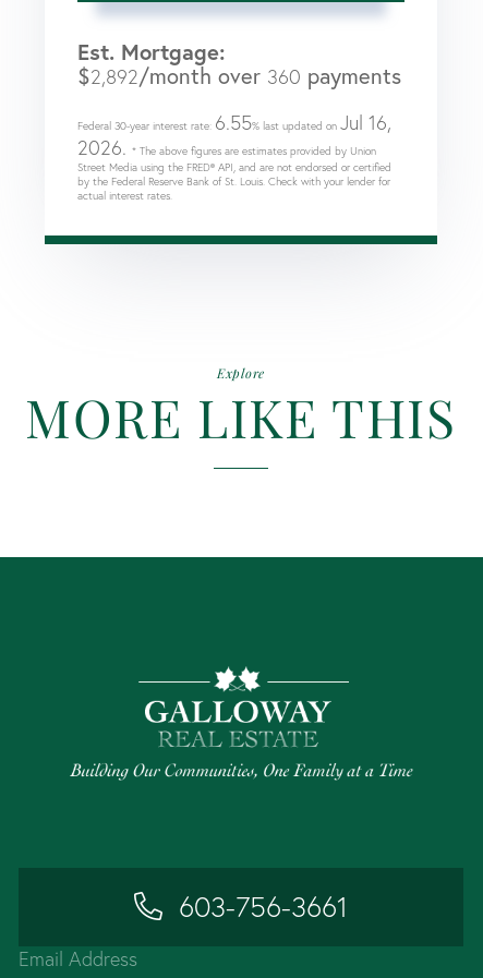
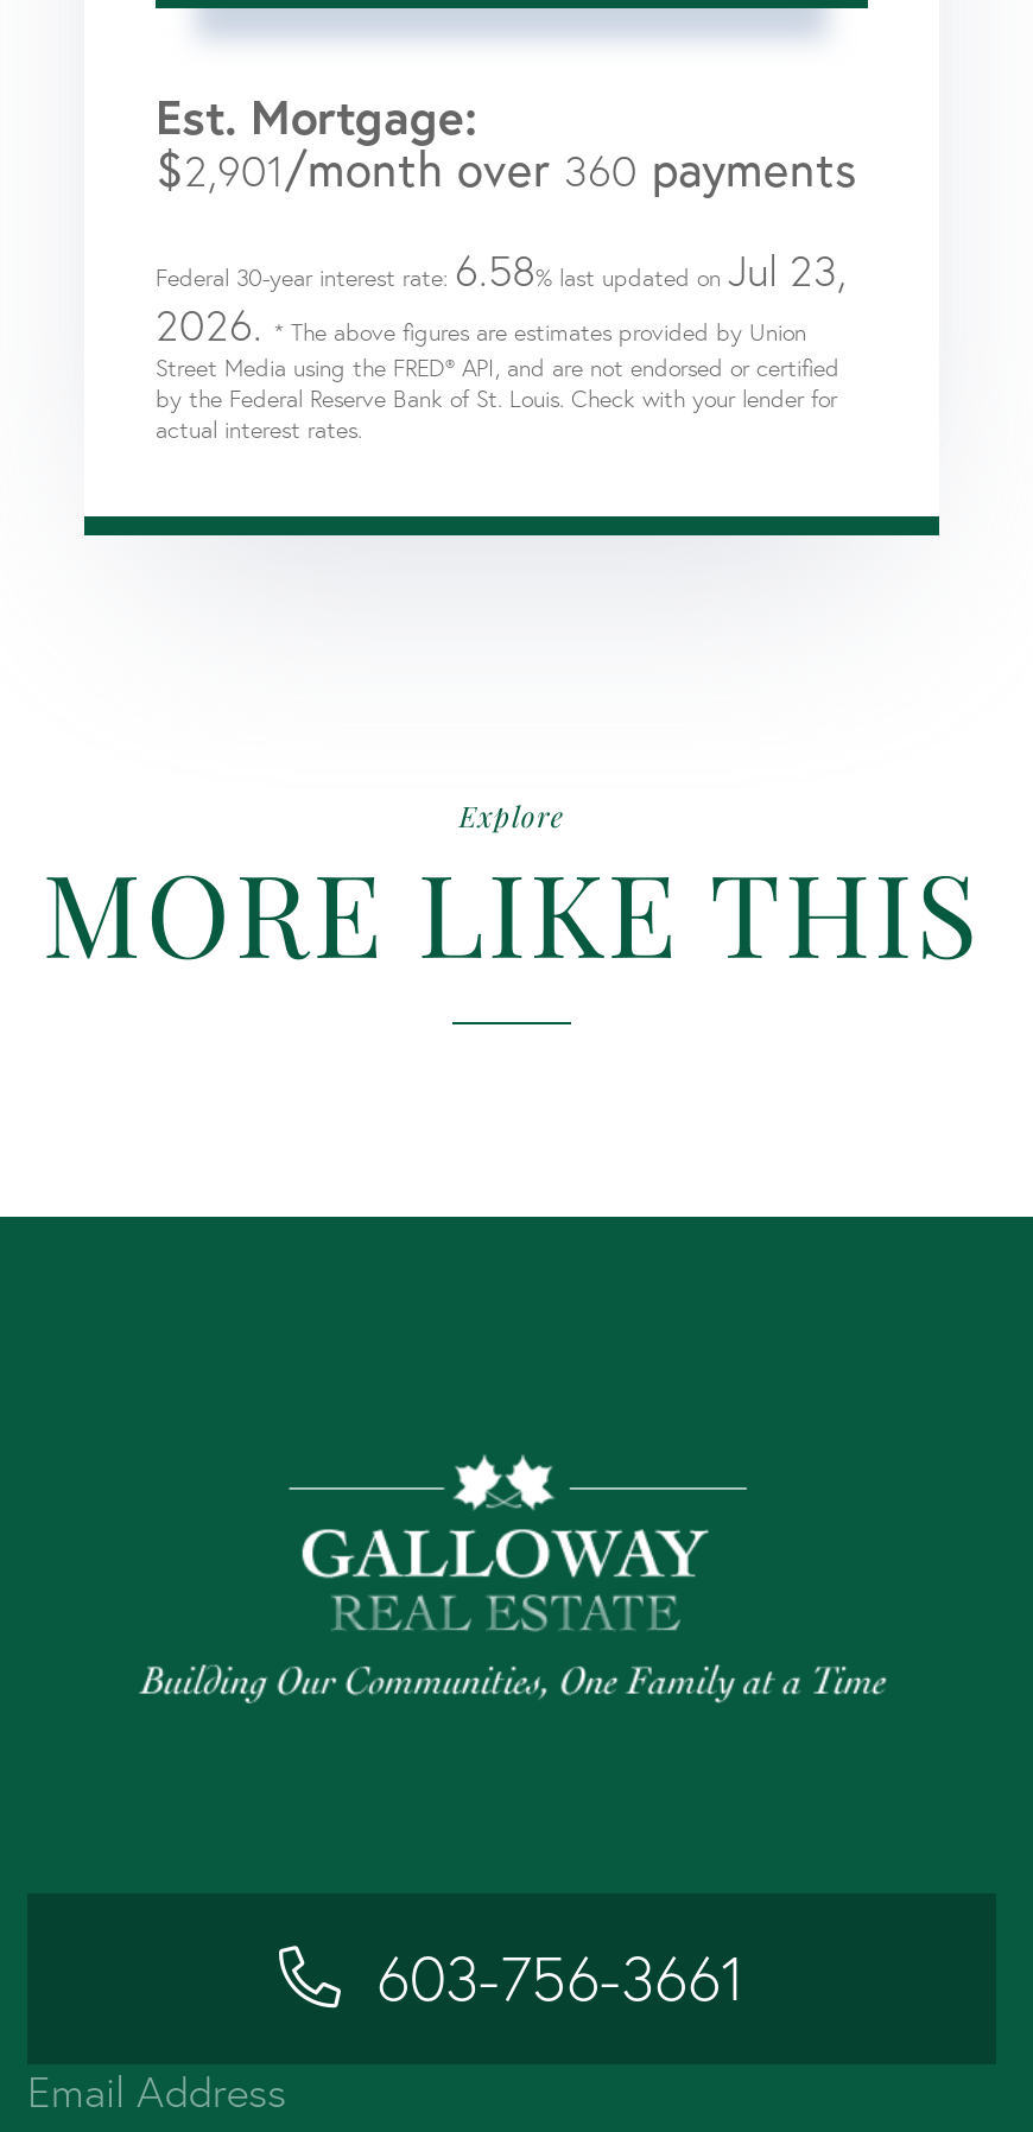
[77,63,401,90] $2,892/month over 360 payments -> [156,136,856,200] $2,901/month over 360 payments
[77,111,391,136] Federal 30-year interest rate: 6.55% last updated on Jul 16, -> [156,243,847,298] Federal 30-year interest rate: 6.58% last updated on Jul 23,

